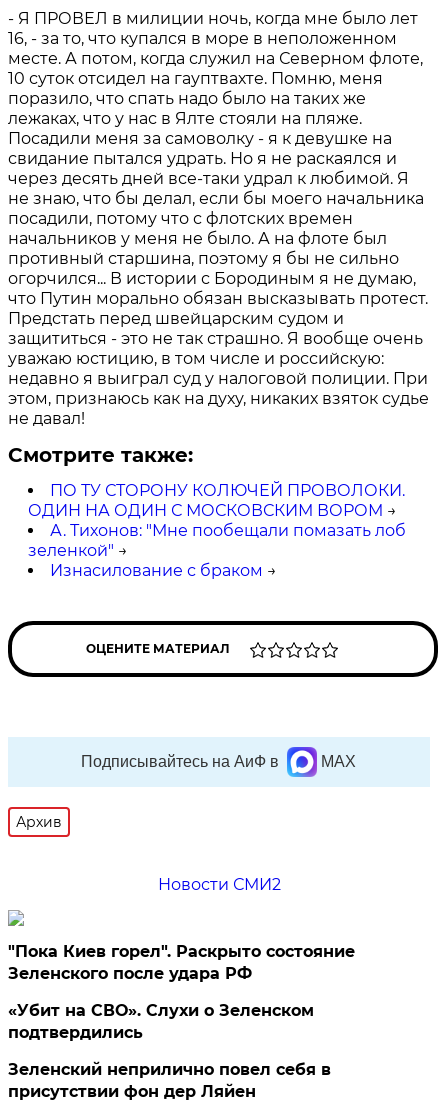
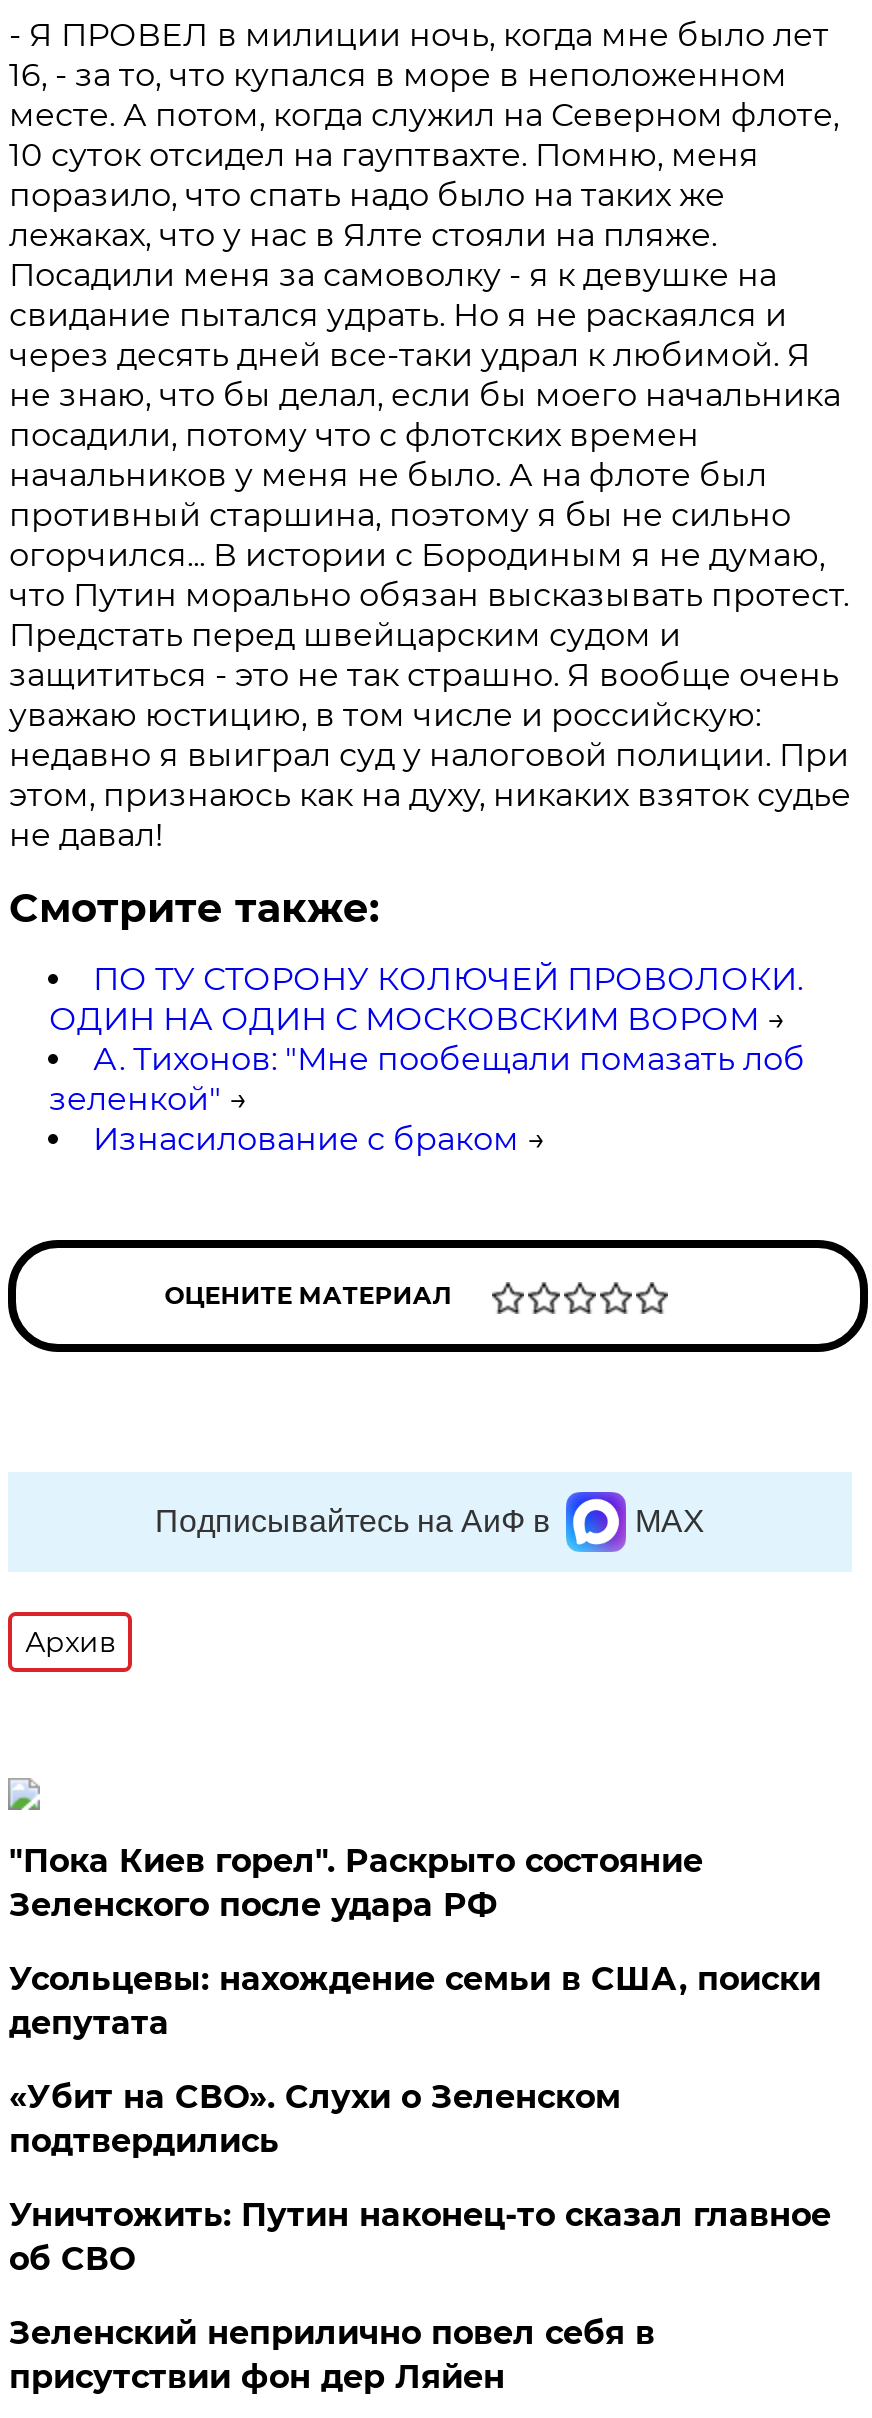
[158,875,281,894] Новости СМИ2 -> none
moved [8,942,355,983] -> [9,1842,703,1924]: "Пока Киев горел". Раскрыто состояние | Зеленского после удара РФ
none -> [9,1960,821,2042] Усольцевы: нахождение семьи в США, поиски | депутата
none -> [9,2196,831,2278] Уничтожить: Путин наконец-то сказал главное | об СВО

